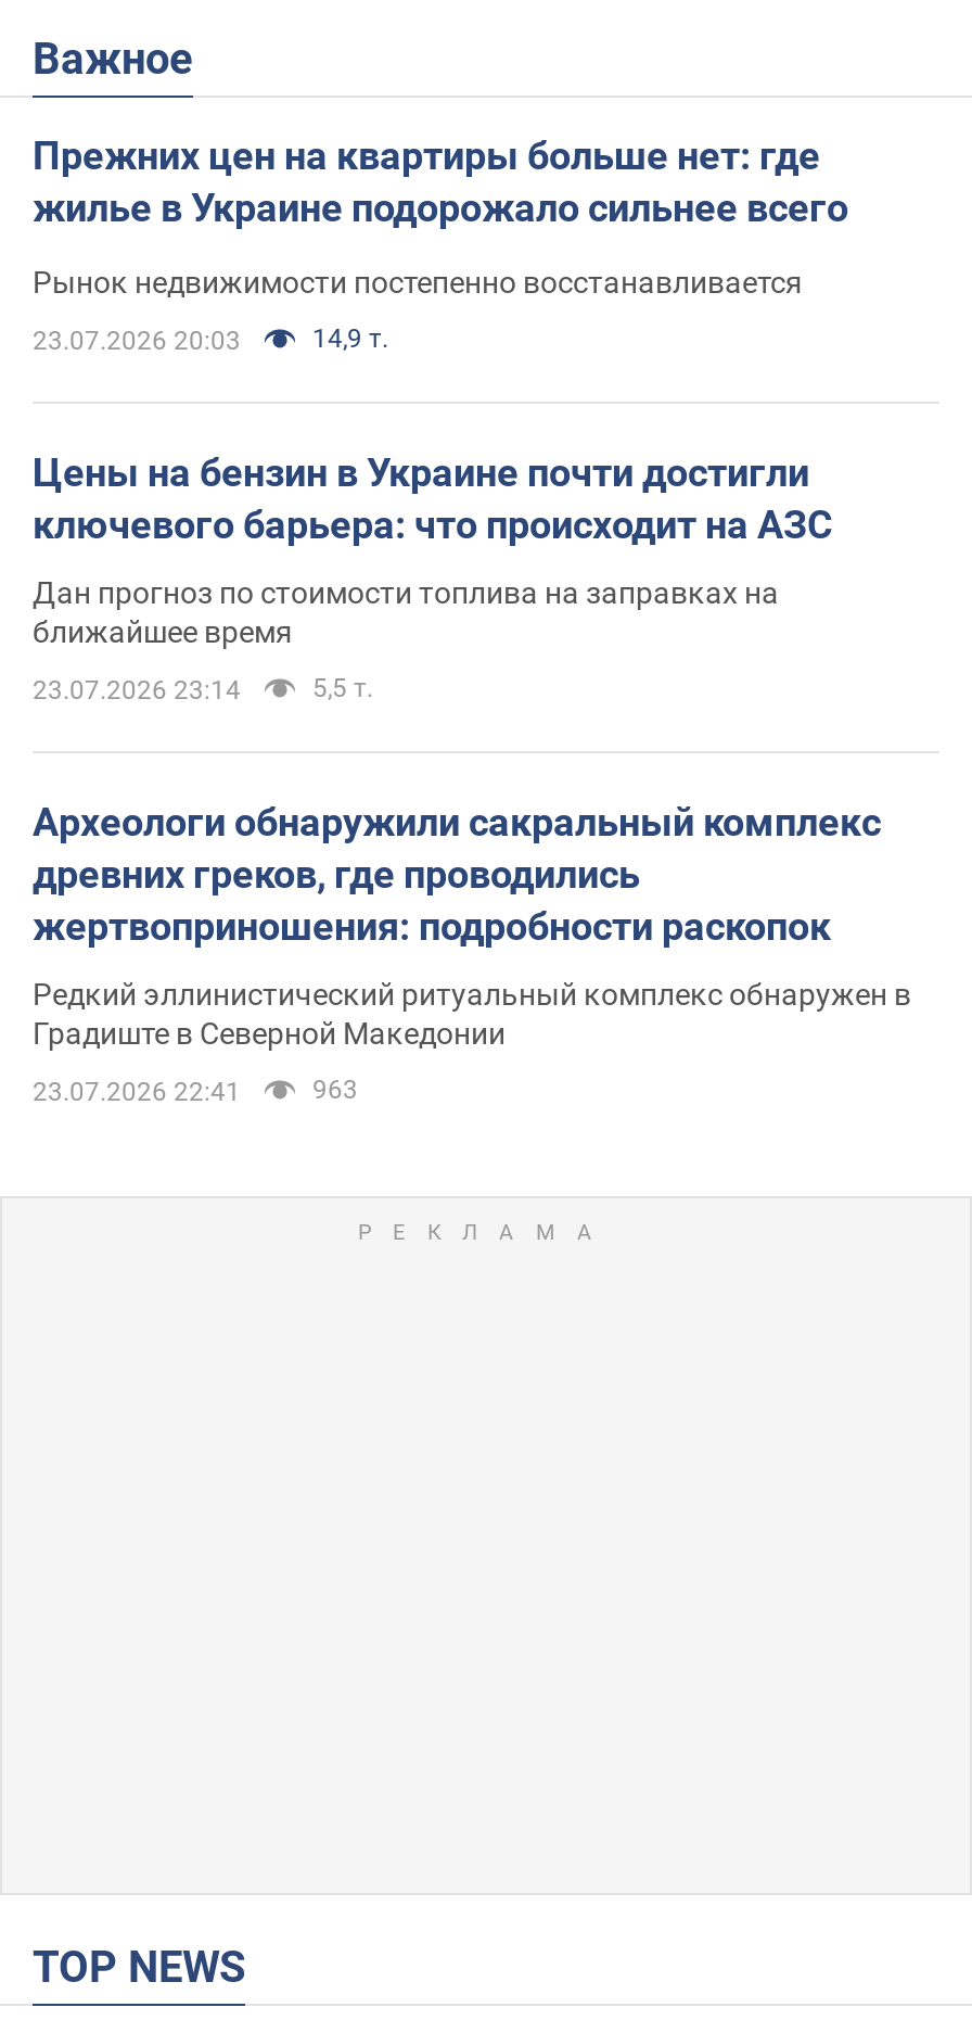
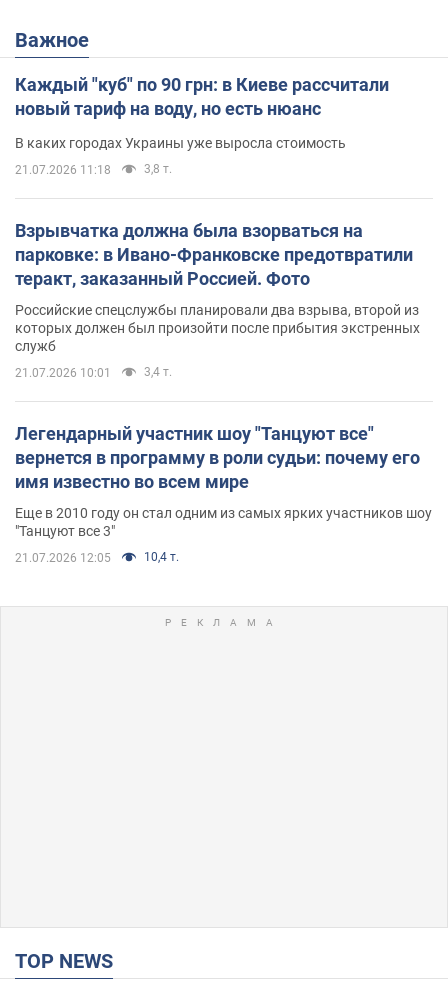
[33,132,848,229] Прежних цен на квартиры больше нет: где | жилье в Украине подорожало сильнее всего -> [15,74,389,119] Каждый "куб" по 90 грн: в Киеве рассчитали | новый тариф на воду, но есть нюанс
[33,264,803,299] Рынок недвижимости постепенно восстанавливается -> [15,135,346,151] В каких городах Украины уже выросла стоимость
[33,323,388,355] 23.07.2026 20:03 | 14,9 т. -> [15,162,172,177] 21.07.2026 11:18 | 3,8 т.
[33,449,833,546] Цены на бензин в Украине почти достигли | ключевого барьера: что происходит на АЗС -> [15,220,413,289] Взрывчатка должна была взорваться на | парковке: в Ивано-Франковске предотвратили | теракт, заказанный Россией. Фото
[33,575,779,648] Дан прогноз по стоимости топлива на заправках на | ближайшее время -> [15,302,420,354] Российские спецслужбы планировали два взрыва, второй из | которых должен был произойти после прибытия экстренных | служб
[33,672,373,705] 23.07.2026 23:14 | 5,5 т. -> [15,365,172,380] 21.07.2026 10:01 | 3,4 т.
[33,798,881,948] Археологи обнаружили сакральный комплекс | древних греков, где проводились | жертвоприношения: подробности раскопок -> [15,423,420,492] Легендарный участник шоу "Танцуют все" | вернется в программу в роли судьи: почему его | имя известно во всем мире
[33,976,911,1050] Редкий эллинистический ритуальный комплекс обнаружен в | Градиште в Северной Македонии -> [15,505,432,539] Еще в 2010 году он стал одним из самых ярких участников шоу | "Танцуют все 3"
[33,1074,358,1106] 23.07.2026 22:41 | 963 -> [15,550,179,565] 21.07.2026 12:05 | 10,4 т.

